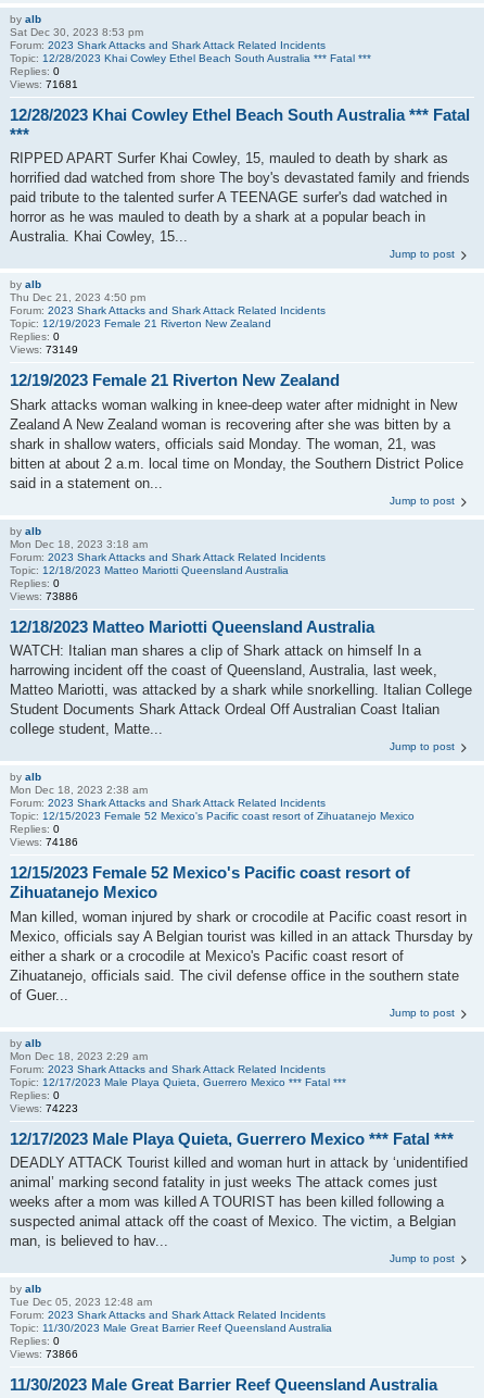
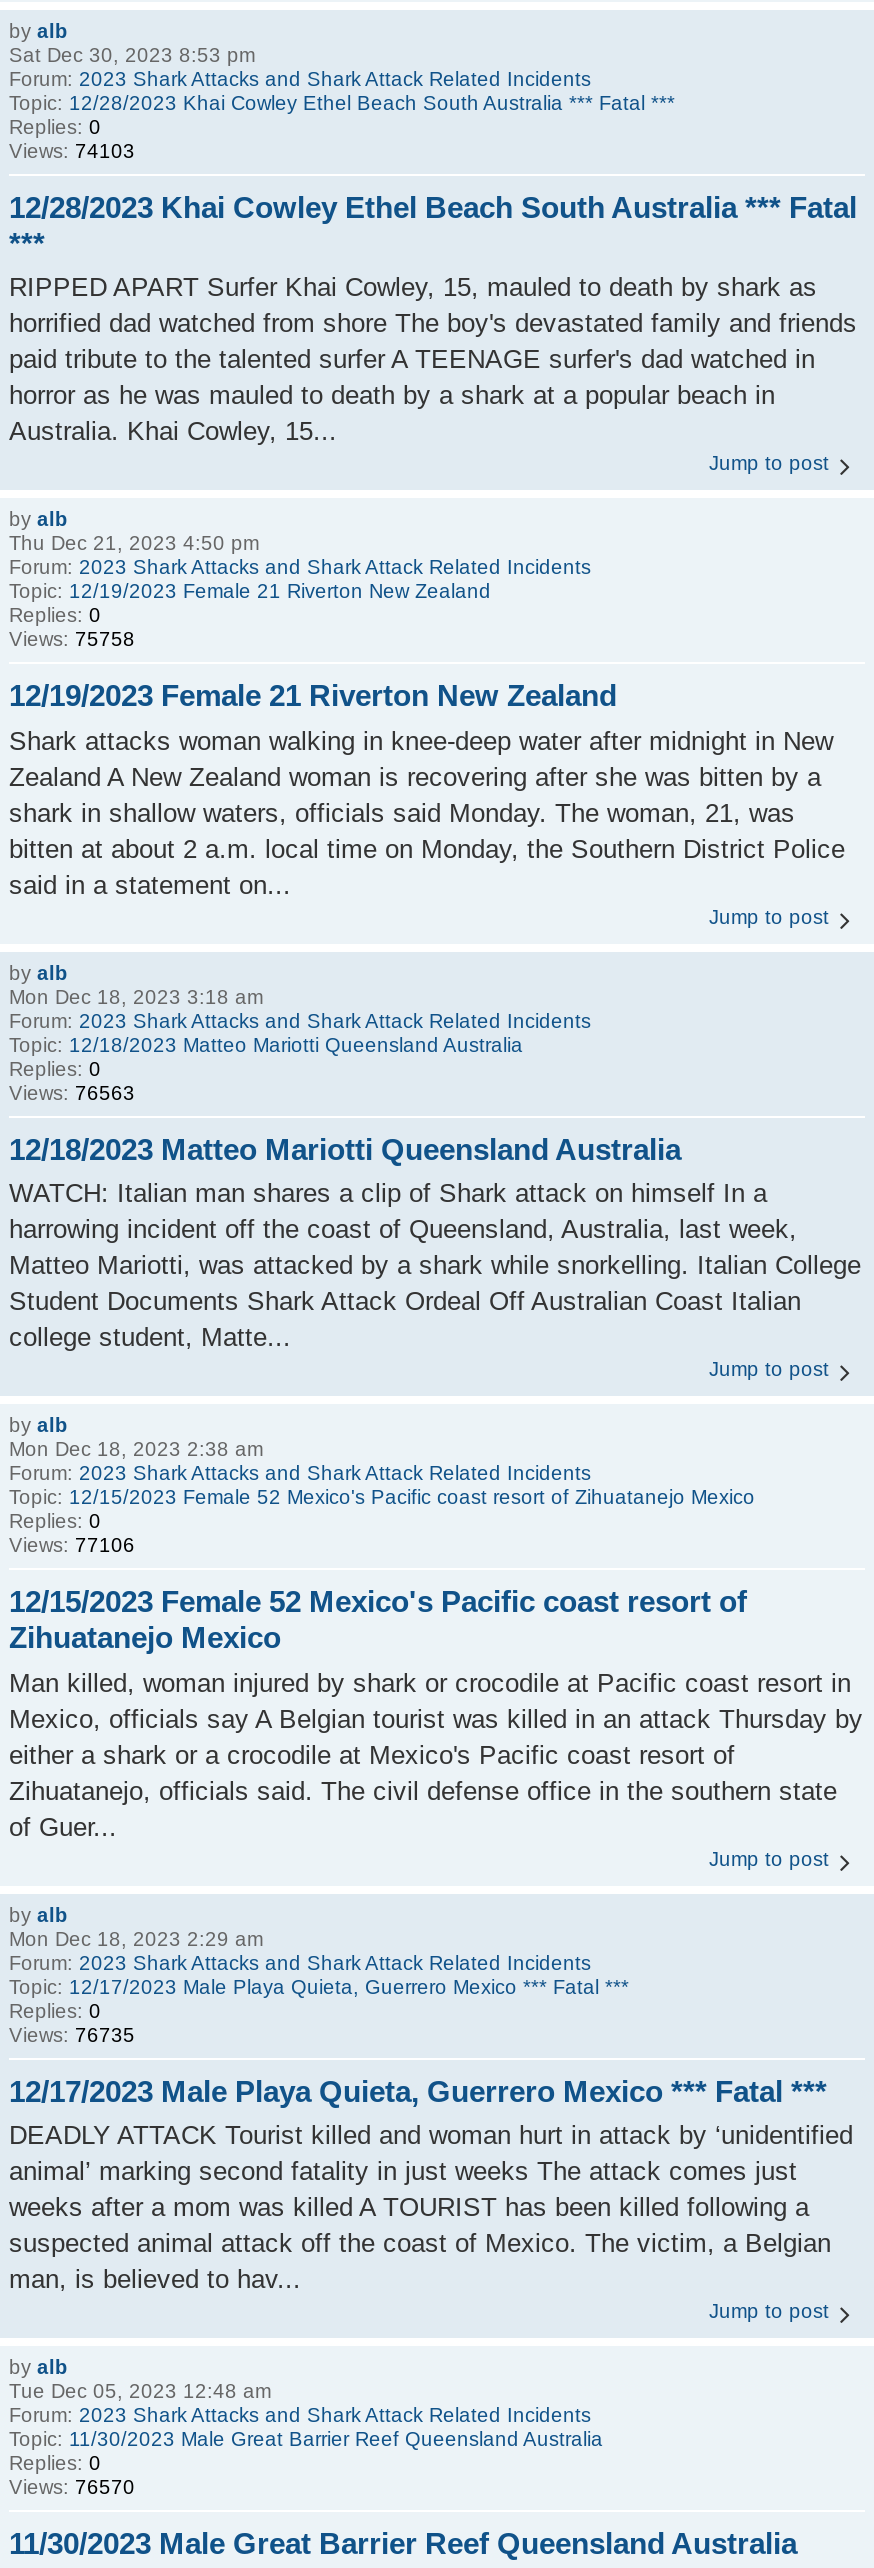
[10,78,78,90] Views: 71681 -> [9,139,135,161] Views: 74103
[10,344,78,355] Views: 73149 -> [9,628,135,650] Views: 75758
[10,590,78,602] Views: 73886 -> [9,1081,135,1103] Views: 76563
[10,836,78,848] Views: 74186 -> [9,1534,135,1556] Views: 77106
[10,1102,78,1114] Views: 74223 -> [9,2023,135,2045] Views: 76735
[10,1348,78,1360] Views: 73866 -> [9,2476,135,2498] Views: 76570

